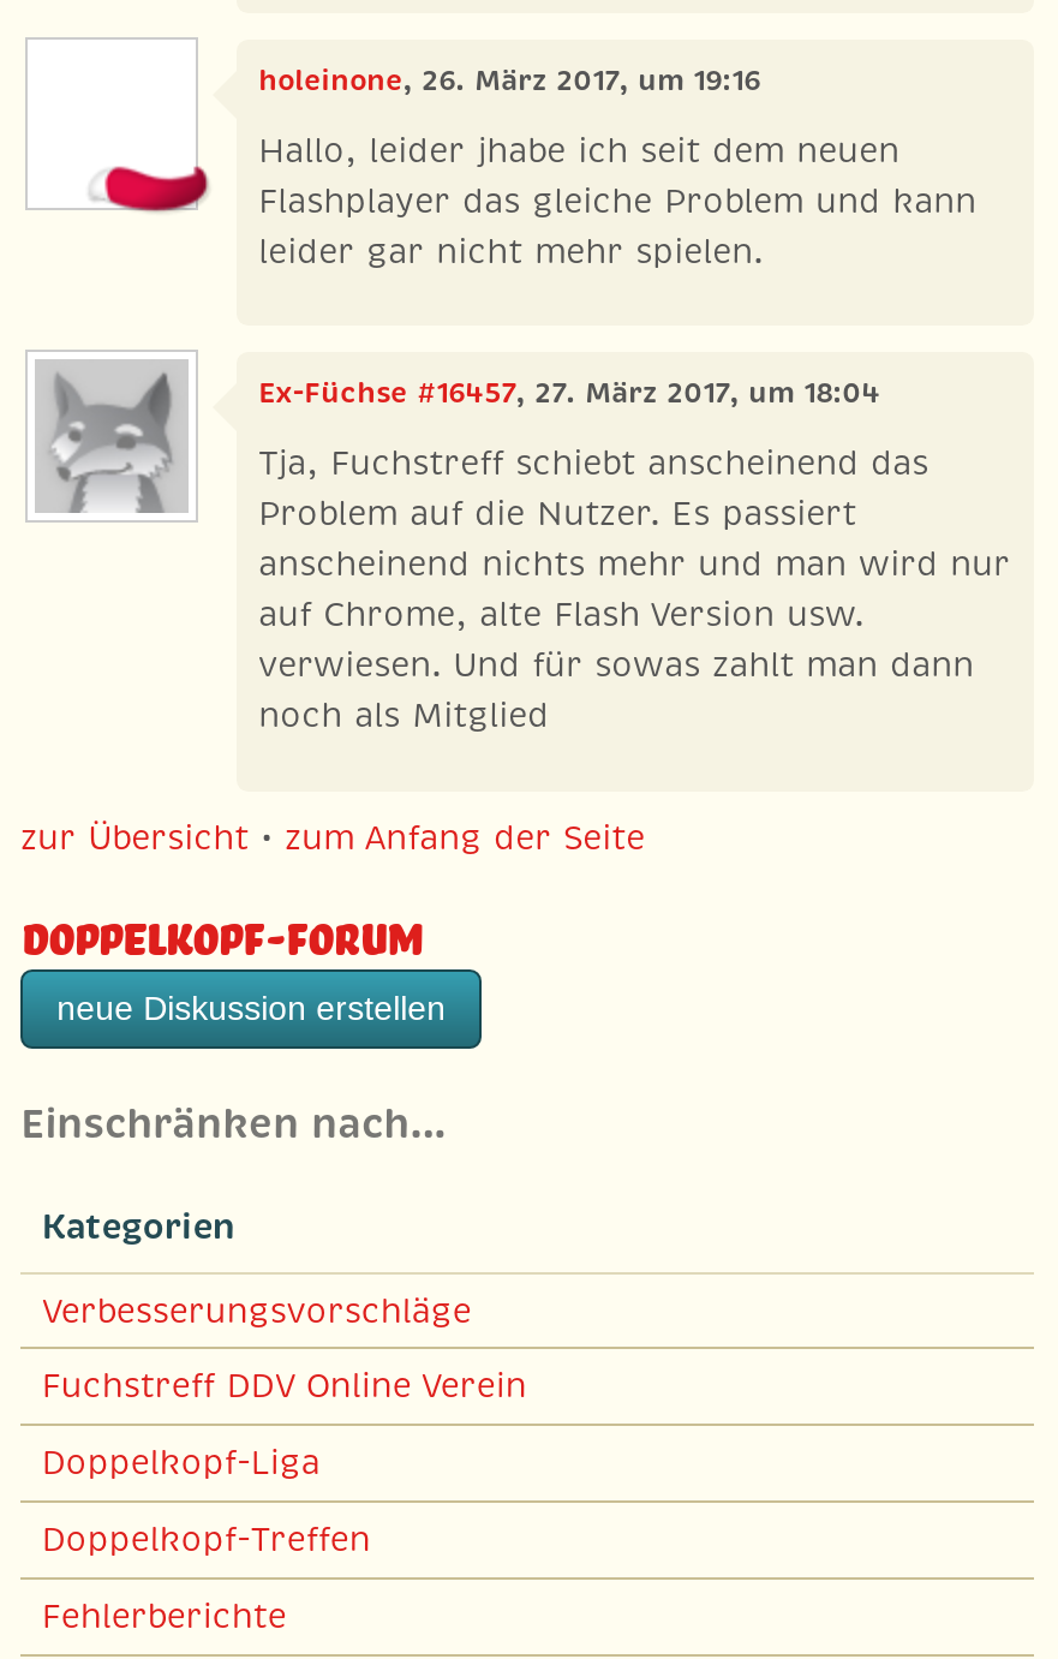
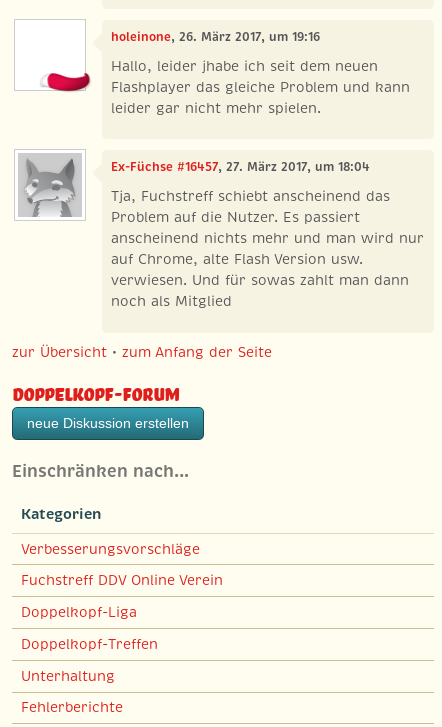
none -> [21,667,115,685] Unterhaltung

